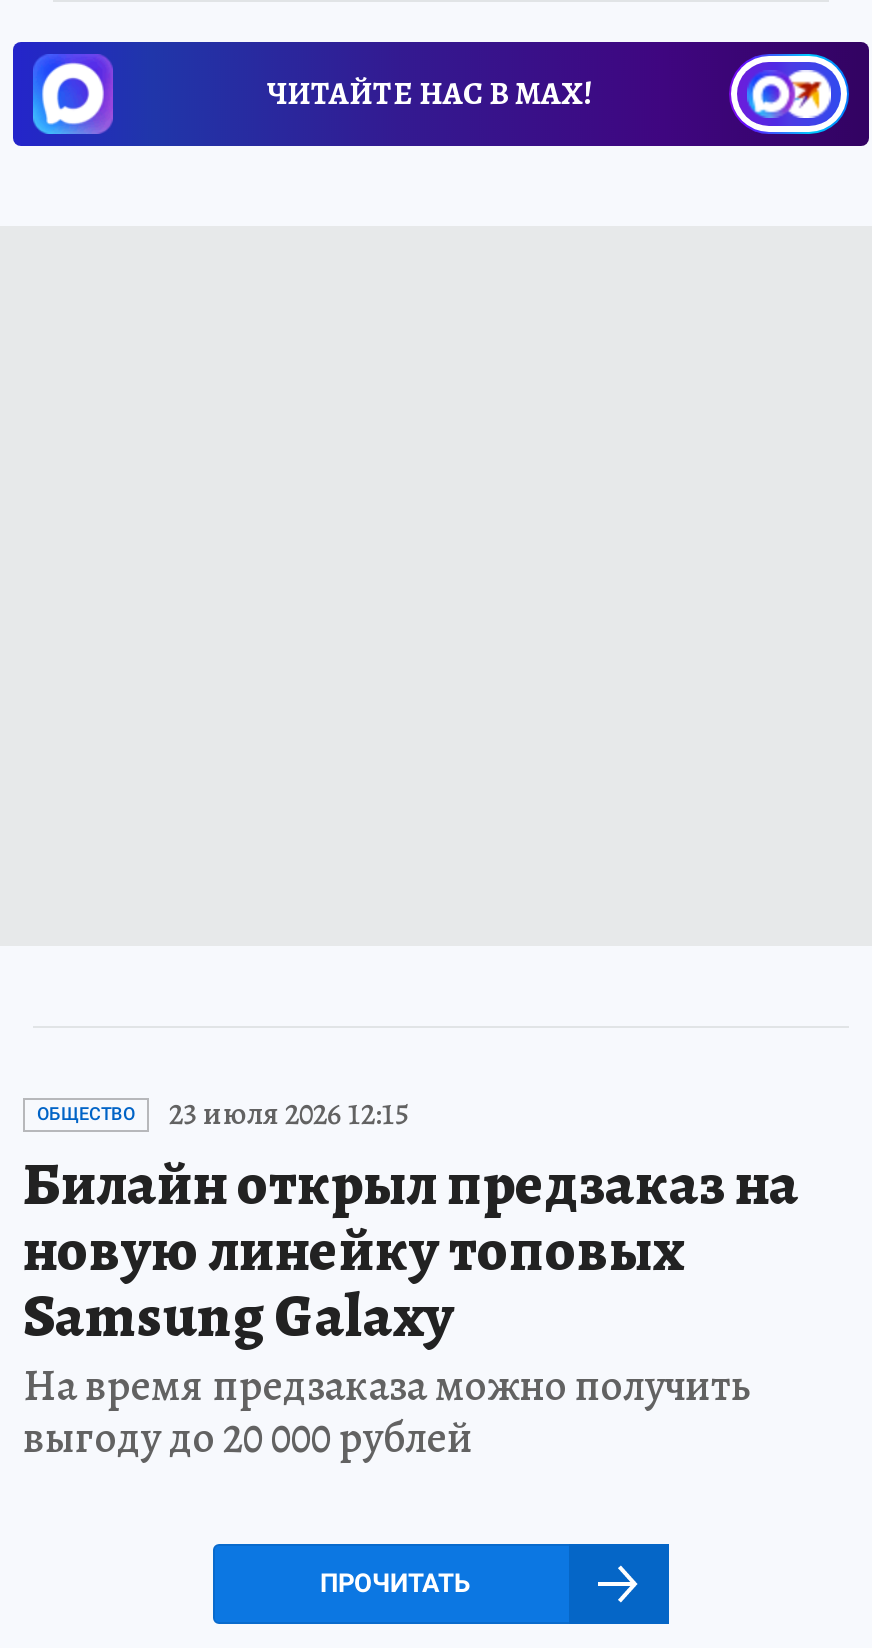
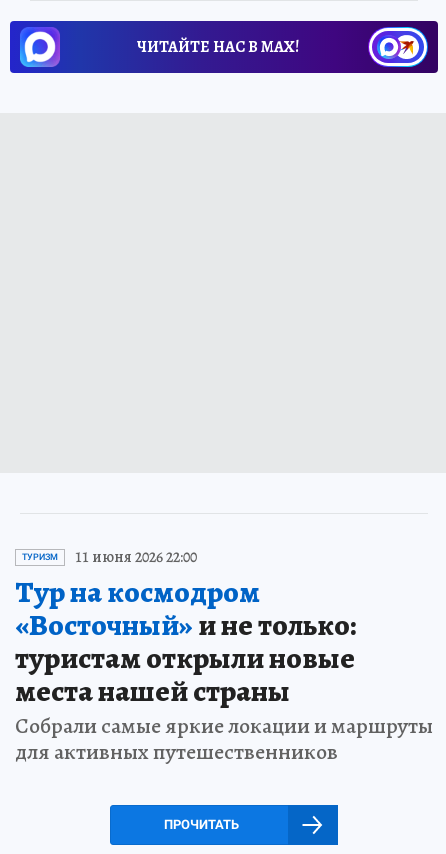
[23,1092,799,1468] ОБЩЕСТВО | 23 июля 2026 12:15 | Билайн открыл предзаказ на | новую линейку топовых | Samsung Galaxy | На время предзаказа можно получить | выгоду до 20 000 рублей -> [15,546,433,767] ТУРИЗМ | 11 июня 2026 22:00 | Тур на космодром | «Восточный»и не только: | туристам открыли новые | места нашей страны | Собрали самые яркие локации и маршруты | для активных путешественников

